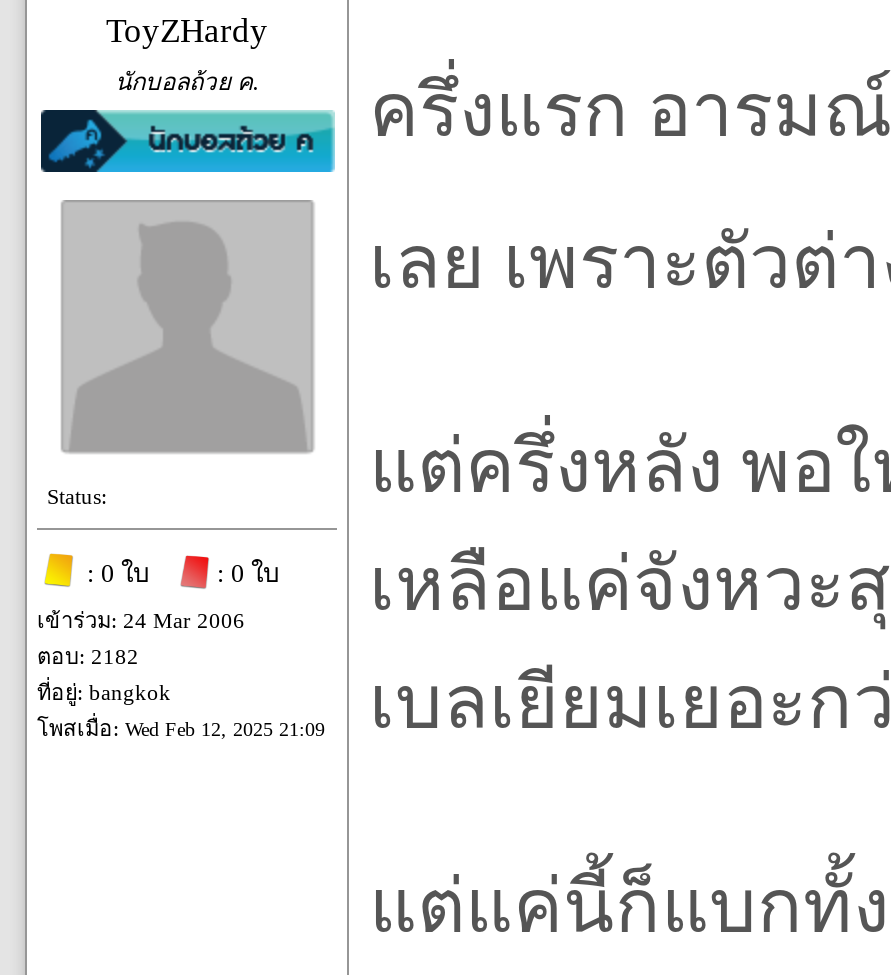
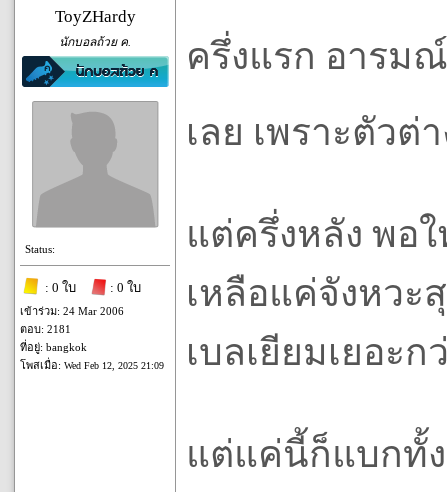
[37,644,139,668] ตอบ: 2182 -> [20,323,71,335] ตอบ: 2181

